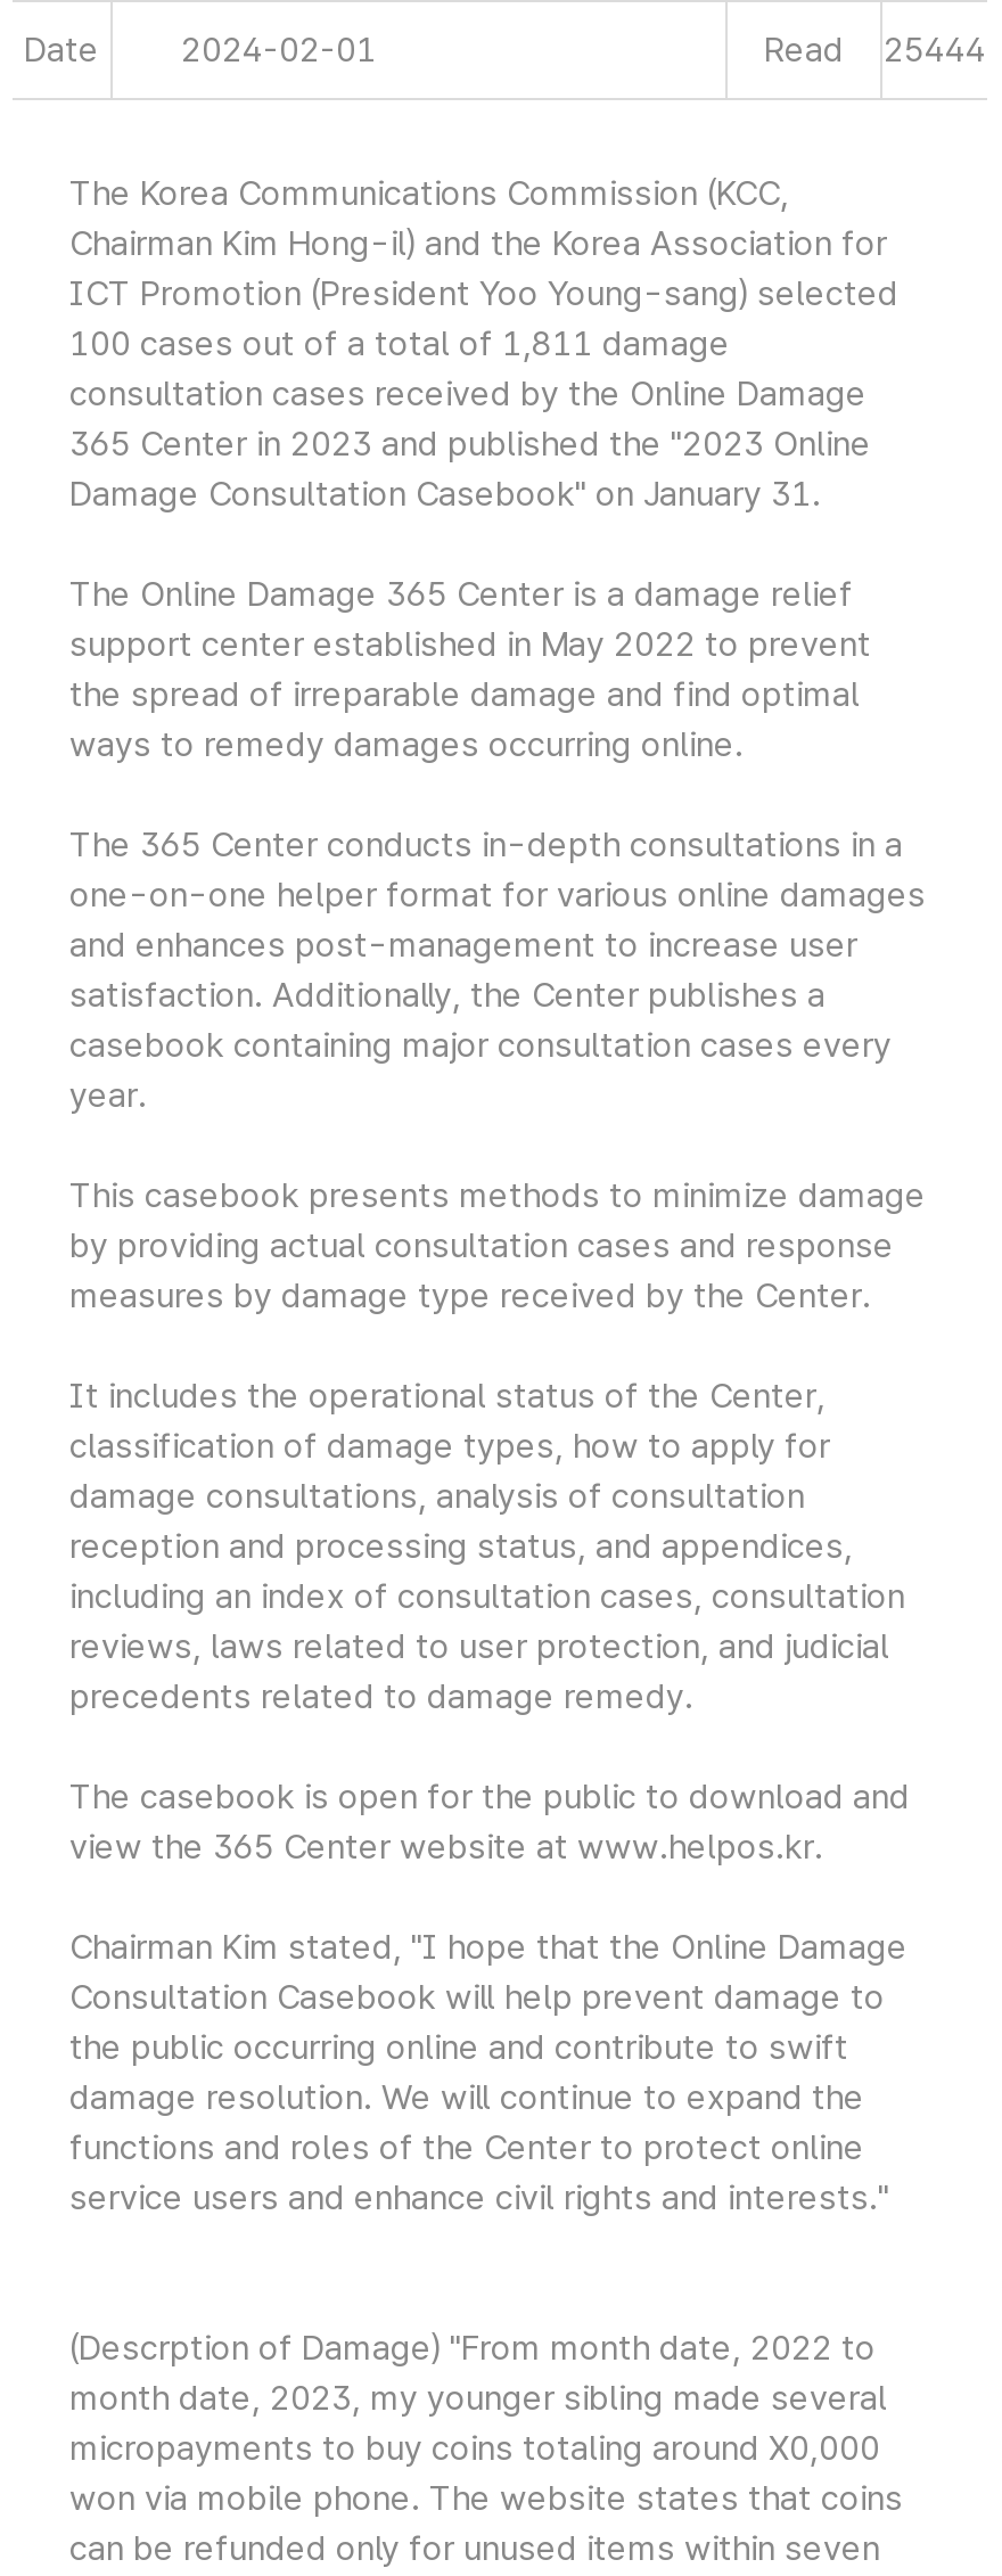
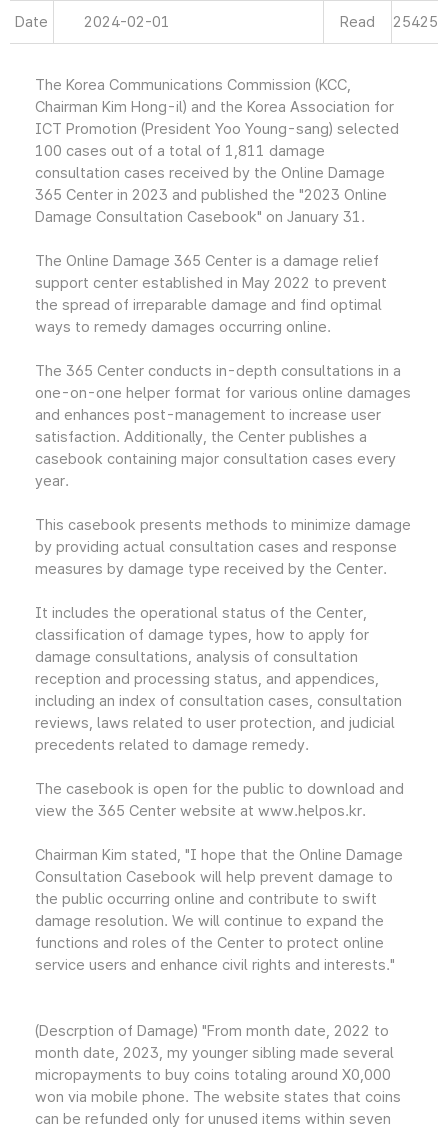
[764,30,986,71] Read 25444 -> [340,13,437,31] Read 25425

